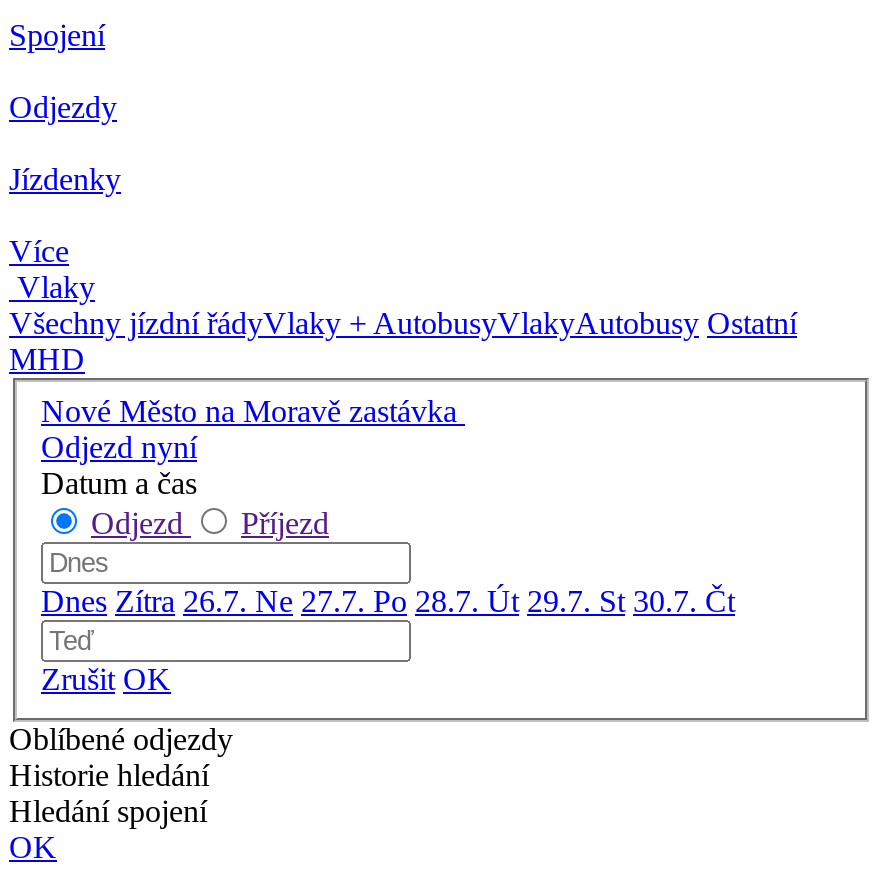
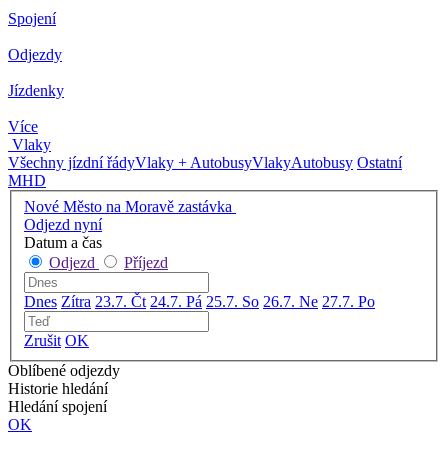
[41,583,735,617] Dnes Zítra 26.7. Ne 27.7. Po 28.7. Út 29.7. St 30.7. Čt -> [24,293,375,310] Dnes Zítra 23.7. Čt 24.7. Pá 25.7. So 26.7. Ne 27.7. Po

